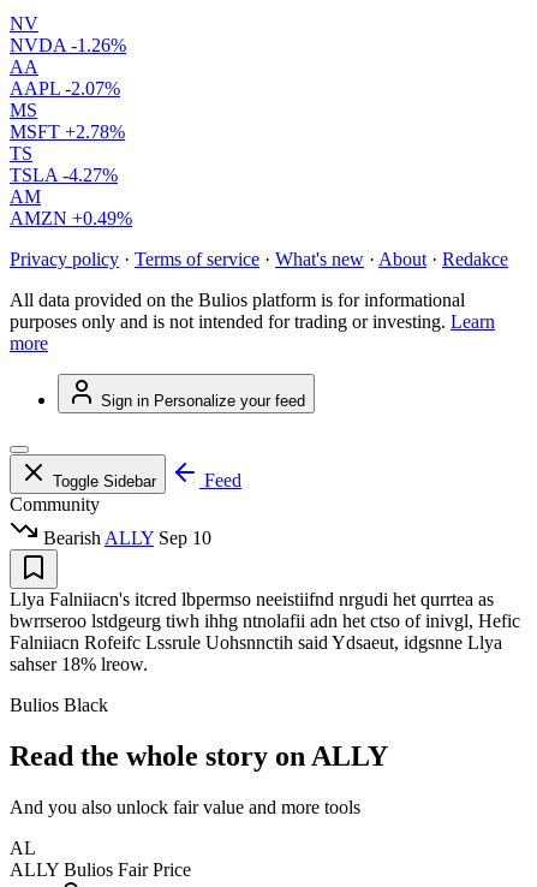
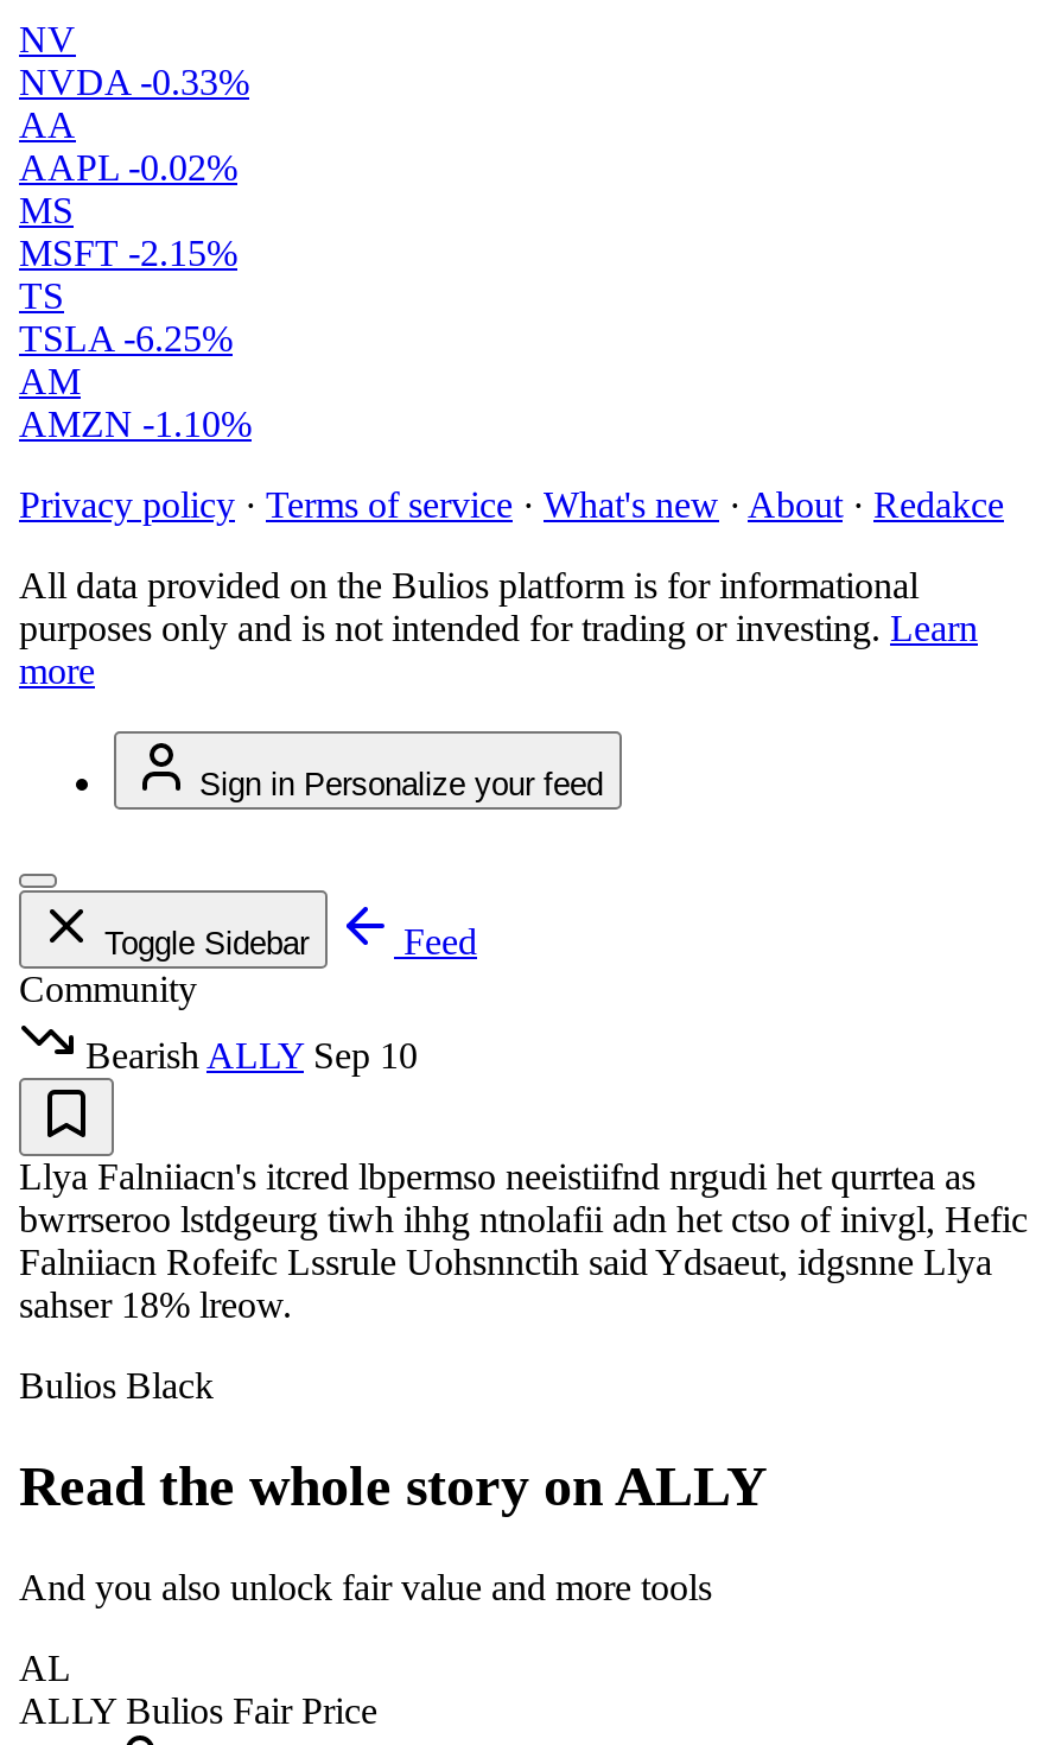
[10,35,126,55] NVDA -1.26% -> [19,62,249,102] NVDA -0.33%
[10,78,120,99] AAPL -2.07% -> [19,147,237,188] AAPL -0.02%
[10,122,125,142] MSFT +2.78% -> [19,233,237,273] MSFT -2.15%
[10,165,118,185] TSLA -4.27% -> [19,318,233,359] TSLA -6.25%
[10,208,132,228] AMZN +0.49% -> [19,404,252,444] AMZN -1.10%

